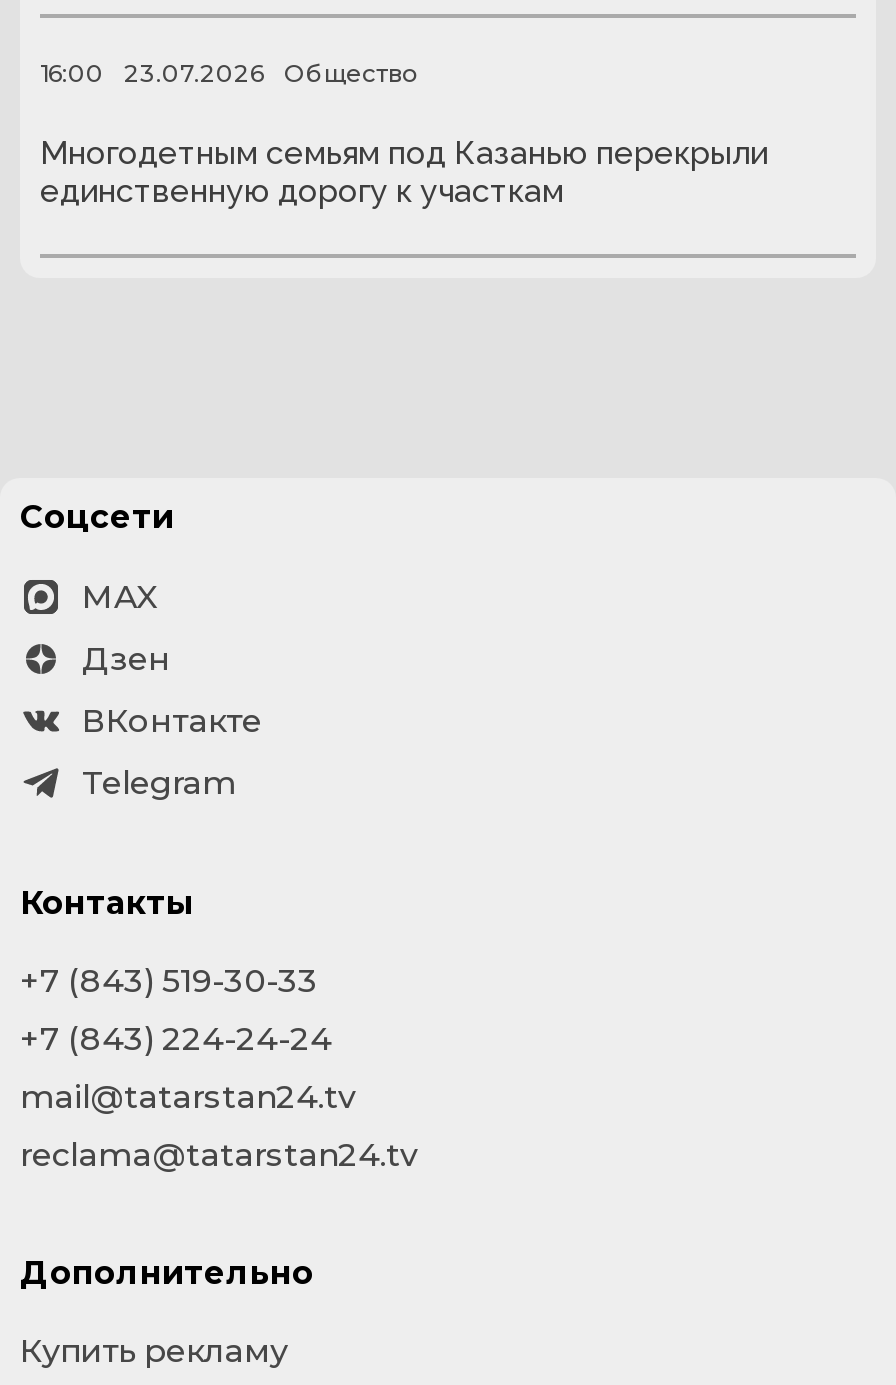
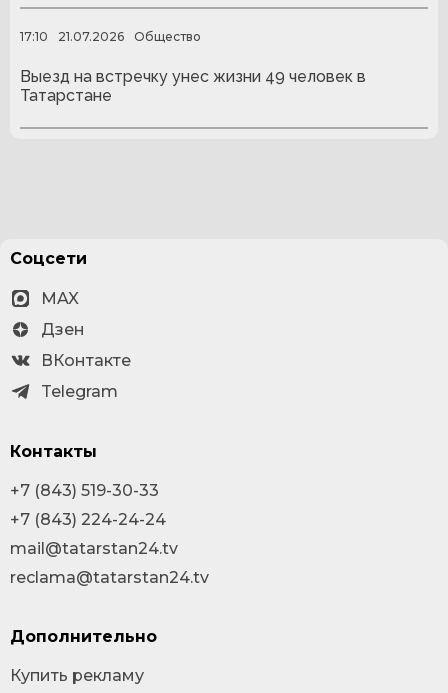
[40,58,104,88] 16:00 -> [20,29,48,44] 17:10
[124,58,264,88] 23.07.2026 -> [58,29,124,44] 21.07.2026
[40,133,768,209] Многодетным семьям под Казанью перекрыли | единственную дорогу к участкам -> [20,66,366,104] Выезд на встречку унес жизни 49 человек в | Татарстане

